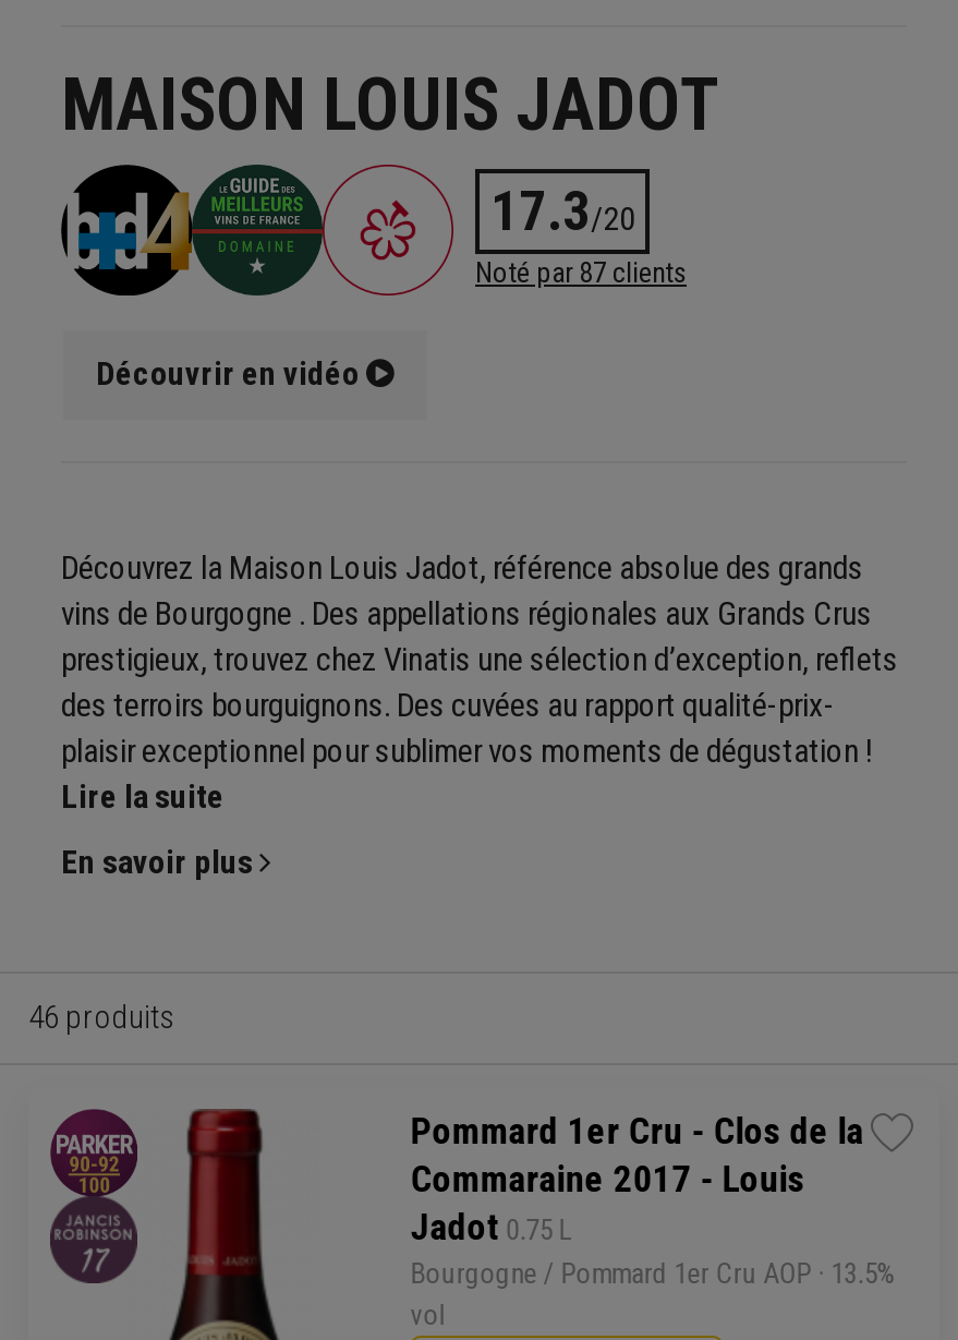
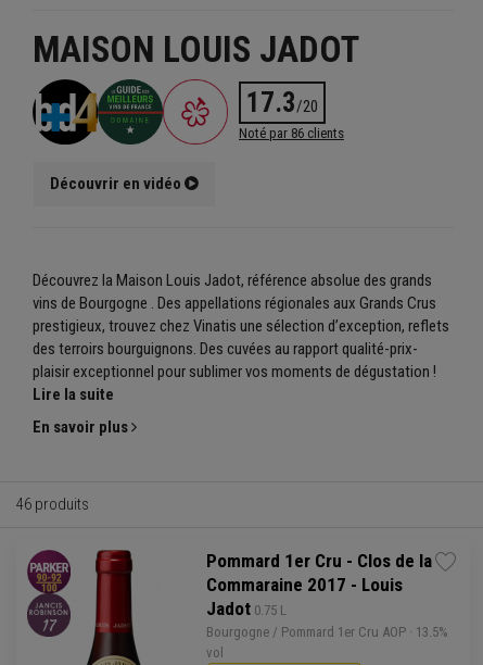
[475,255,687,288] Noté par 87 clients -> [239,124,344,141] Noté par 86 clients

